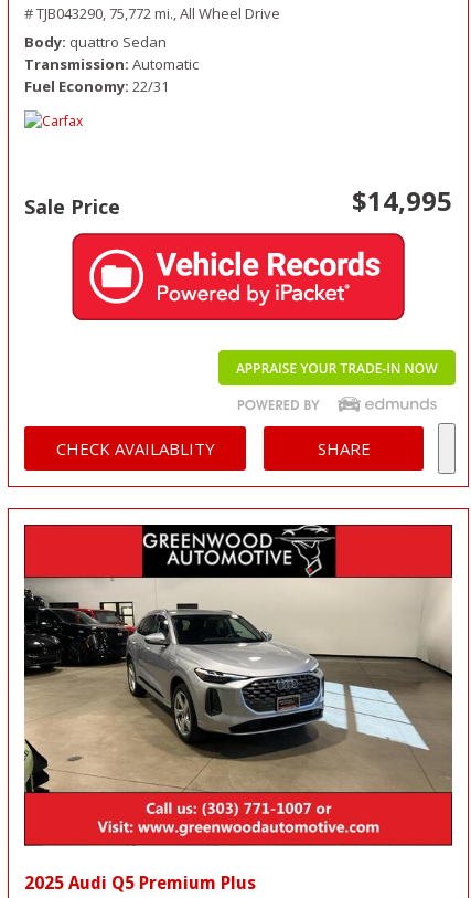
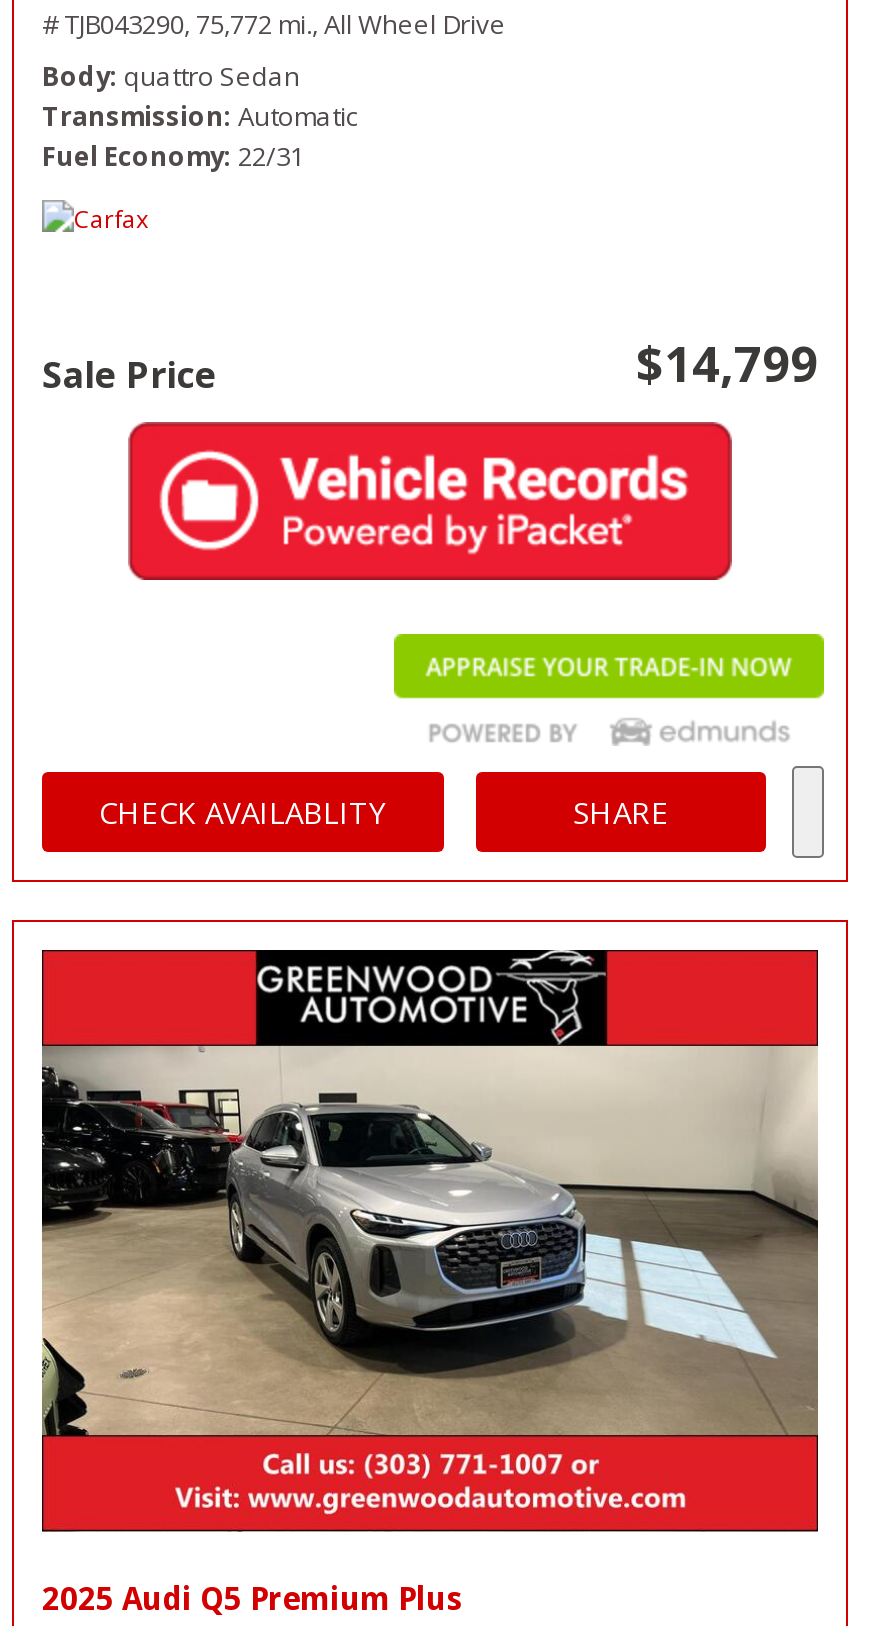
[352,183,452,219] $14,995 -> [636,331,818,397] $14,799

